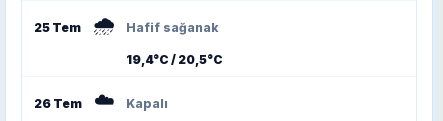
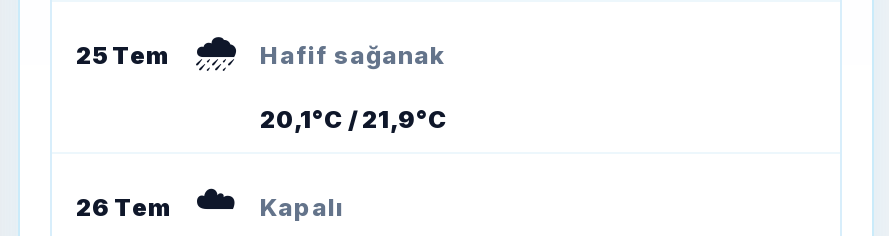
[126,52,223,67] 19,4°C / 20,5°C -> [260,105,448,135] 20,1°C / 21,9°C

